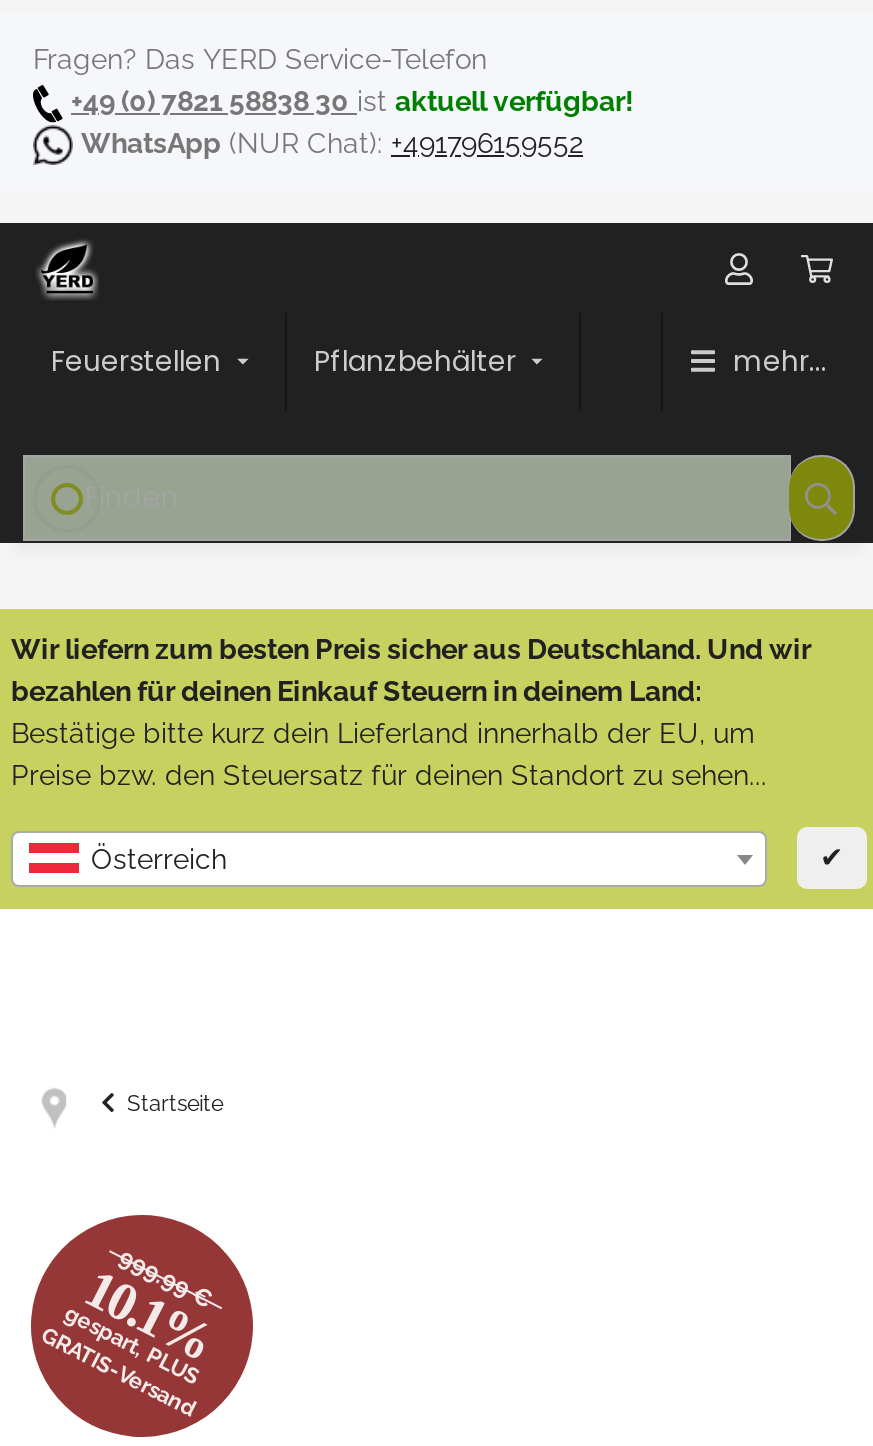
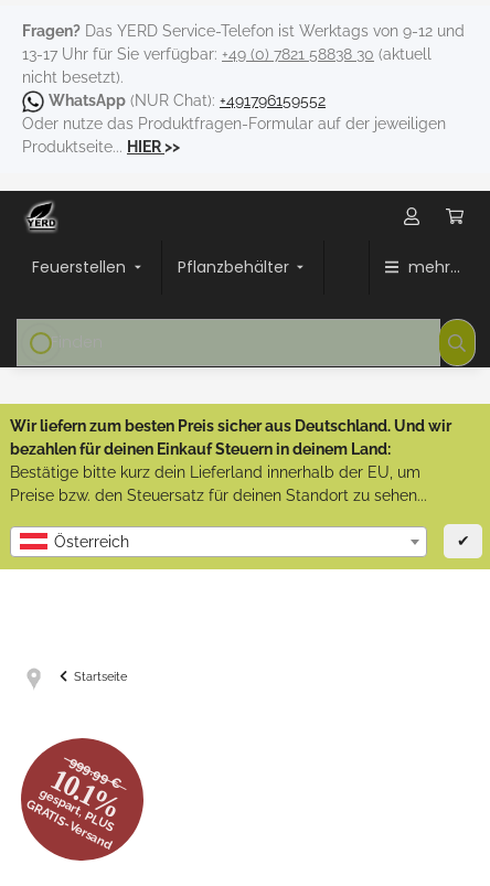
[33,43,633,117] Fragen? Das YERD Service-Telefon | +49 (0) 7821 58838 30 ist aktuell verfügbar! -> [22,22,465,86] Fragen? Das YERD Service-Telefon ist Werktags von 9-12 und | 13-17 Uhr für Sie verfügbar: +49 (0) 7821 58838 30 (aktuell | nicht besetzt).
none -> [22,115,446,156] Oder nutze das Produktfragen-Formular auf der jeweiligen | Produktseite... HIER >>

